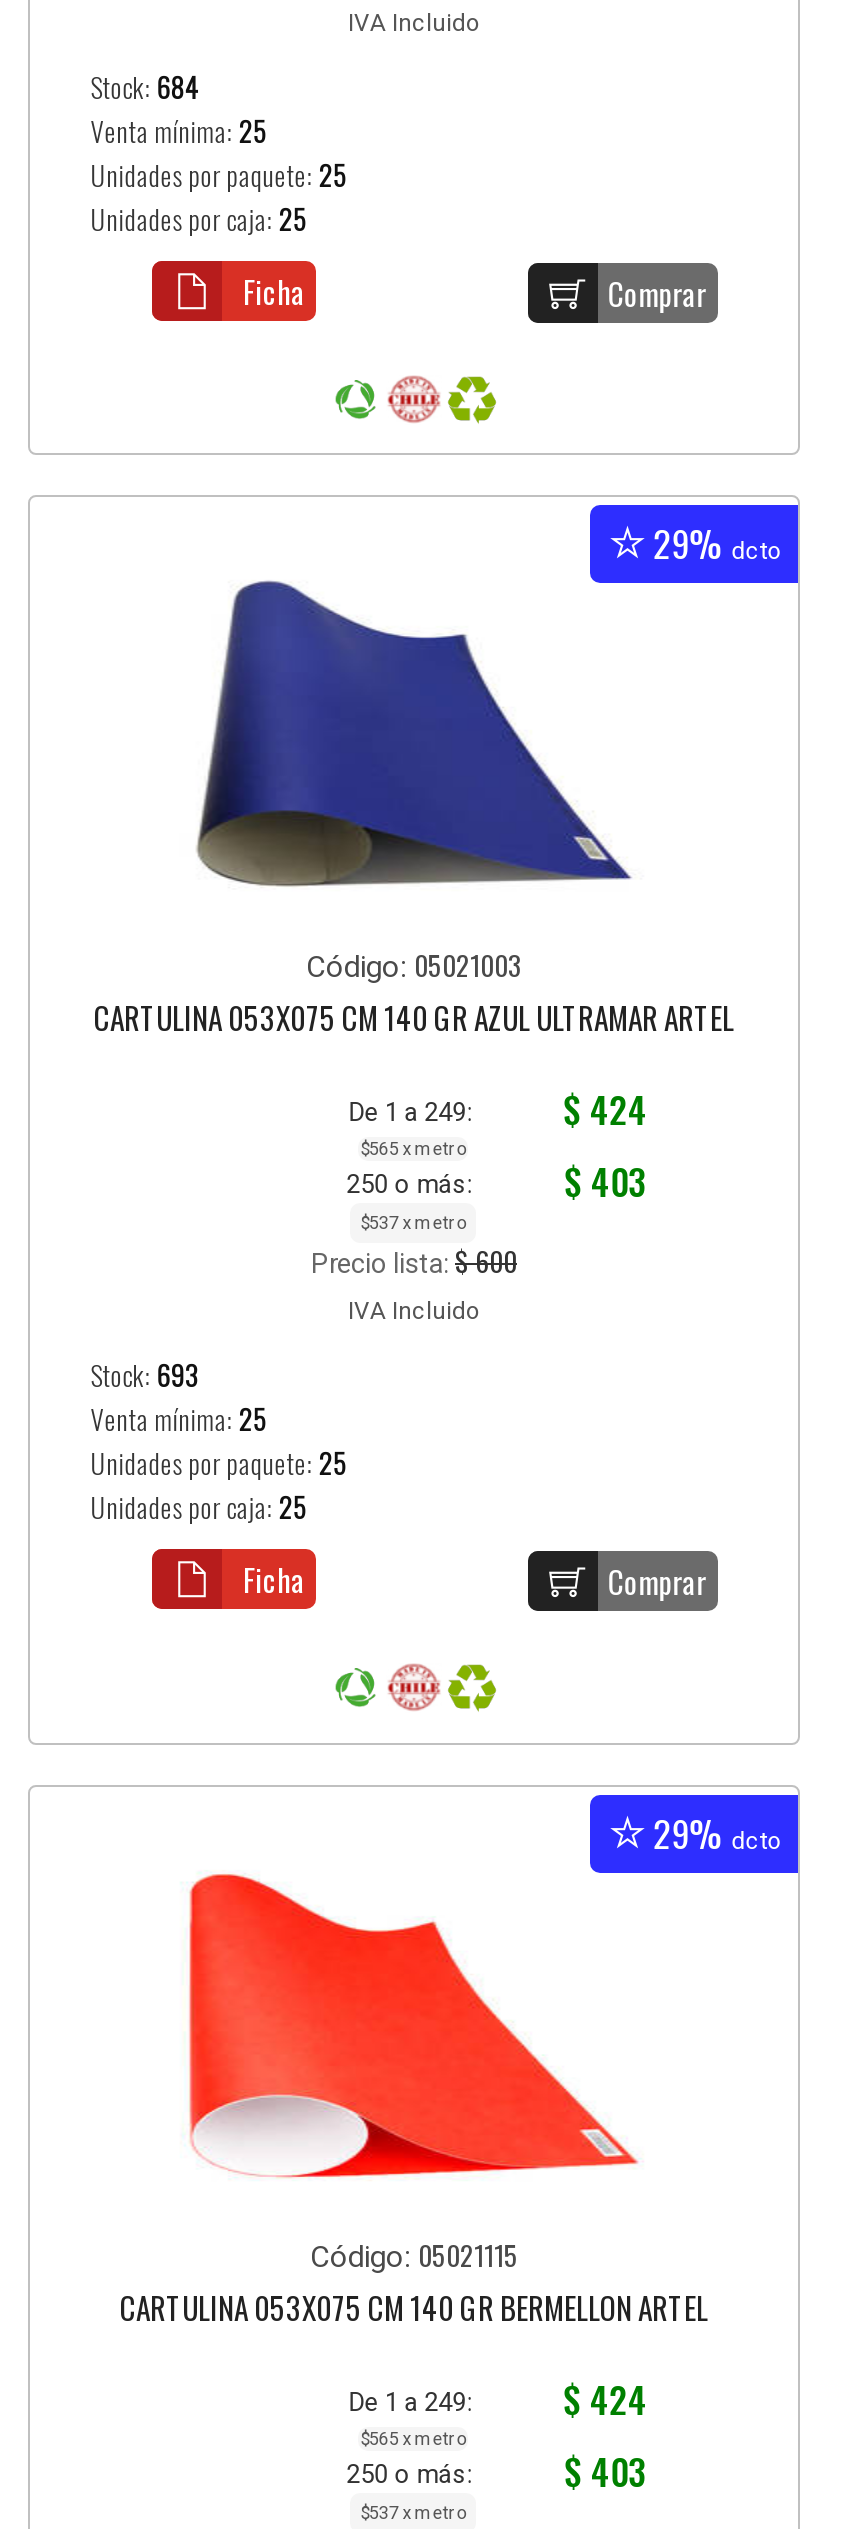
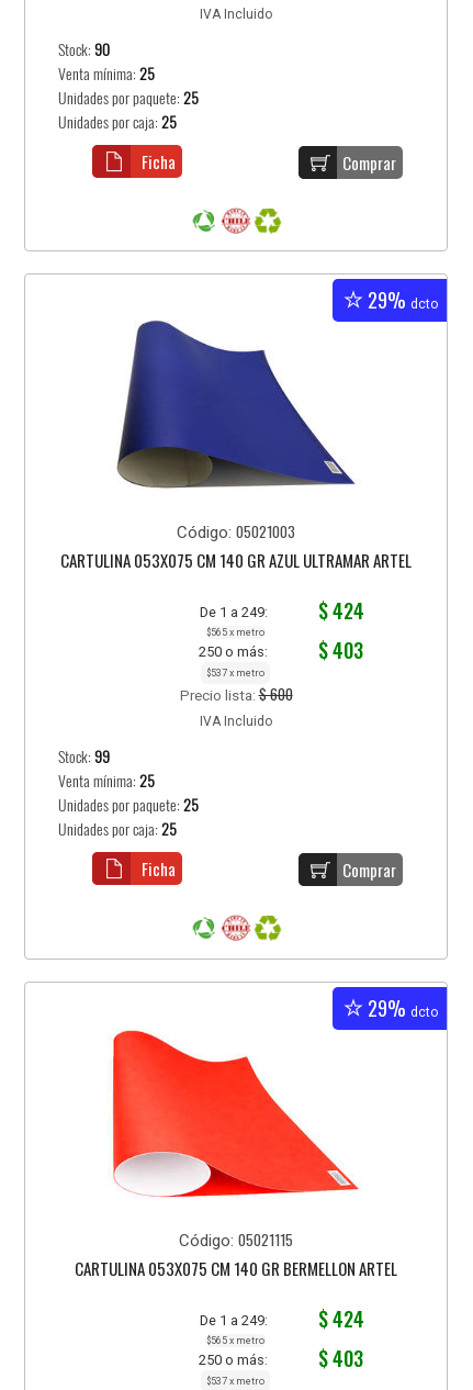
[90,69,198,107] Stock: 684 -> [58,39,110,60] Stock: 90
[90,1357,198,1395] Stock: 693 -> [58,747,110,768] Stock: 99

